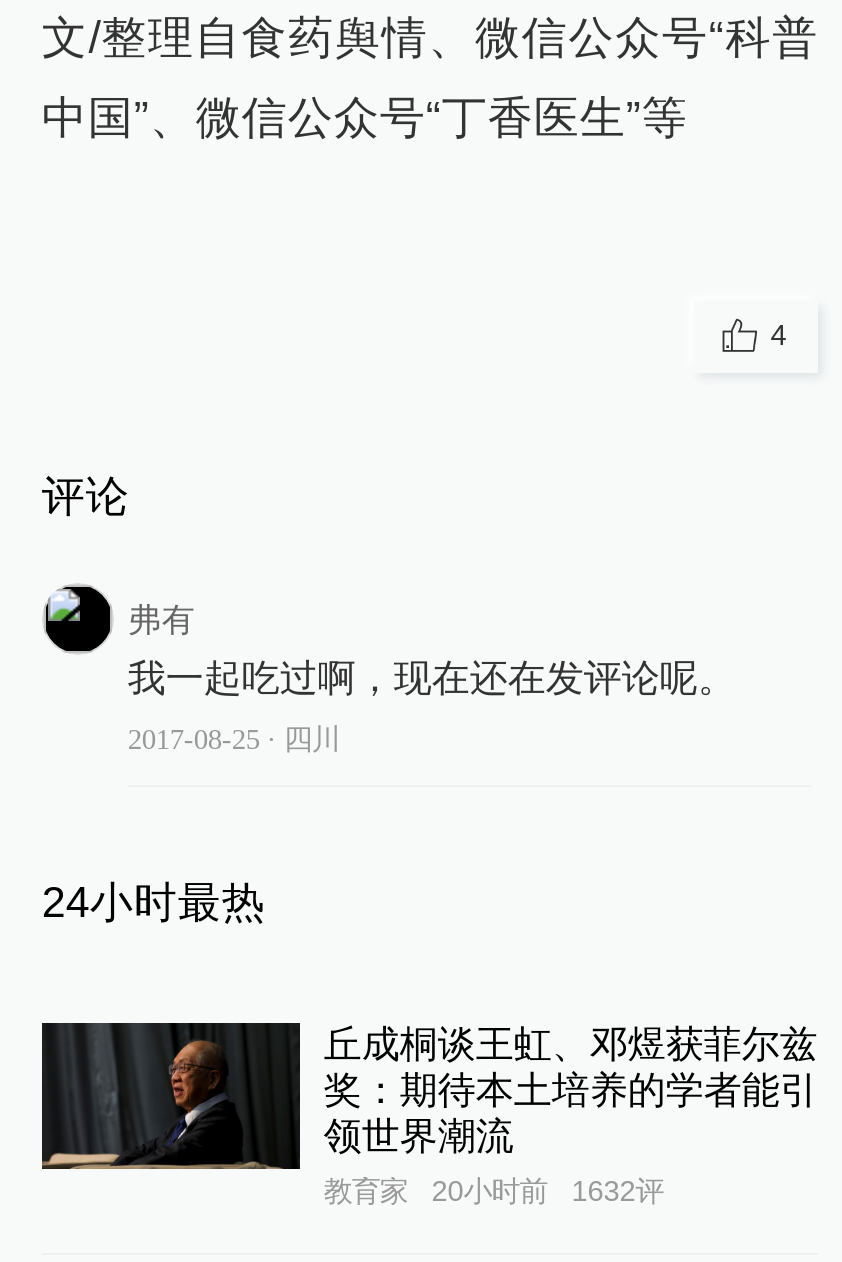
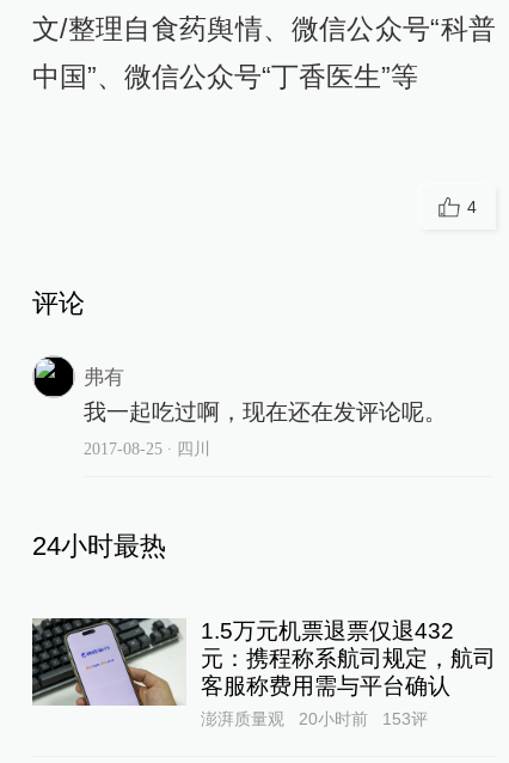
[42,1021,818,1171] [image] | 丘成桐谈王虹、邓煜获菲尔兹 | 奖：期待本土培养的学者能引 | 领世界潮流 -> [32,617,496,706] [image] | 1.5万元机票退票仅退432 | 元：携程称系航司规定，航司 | 客服称费用需与平台确认
[324,1176,408,1208] 教育家 -> [200,710,284,729] 澎湃质量观
[571,1176,663,1208] 1632评 -> [382,710,427,729] 153评

